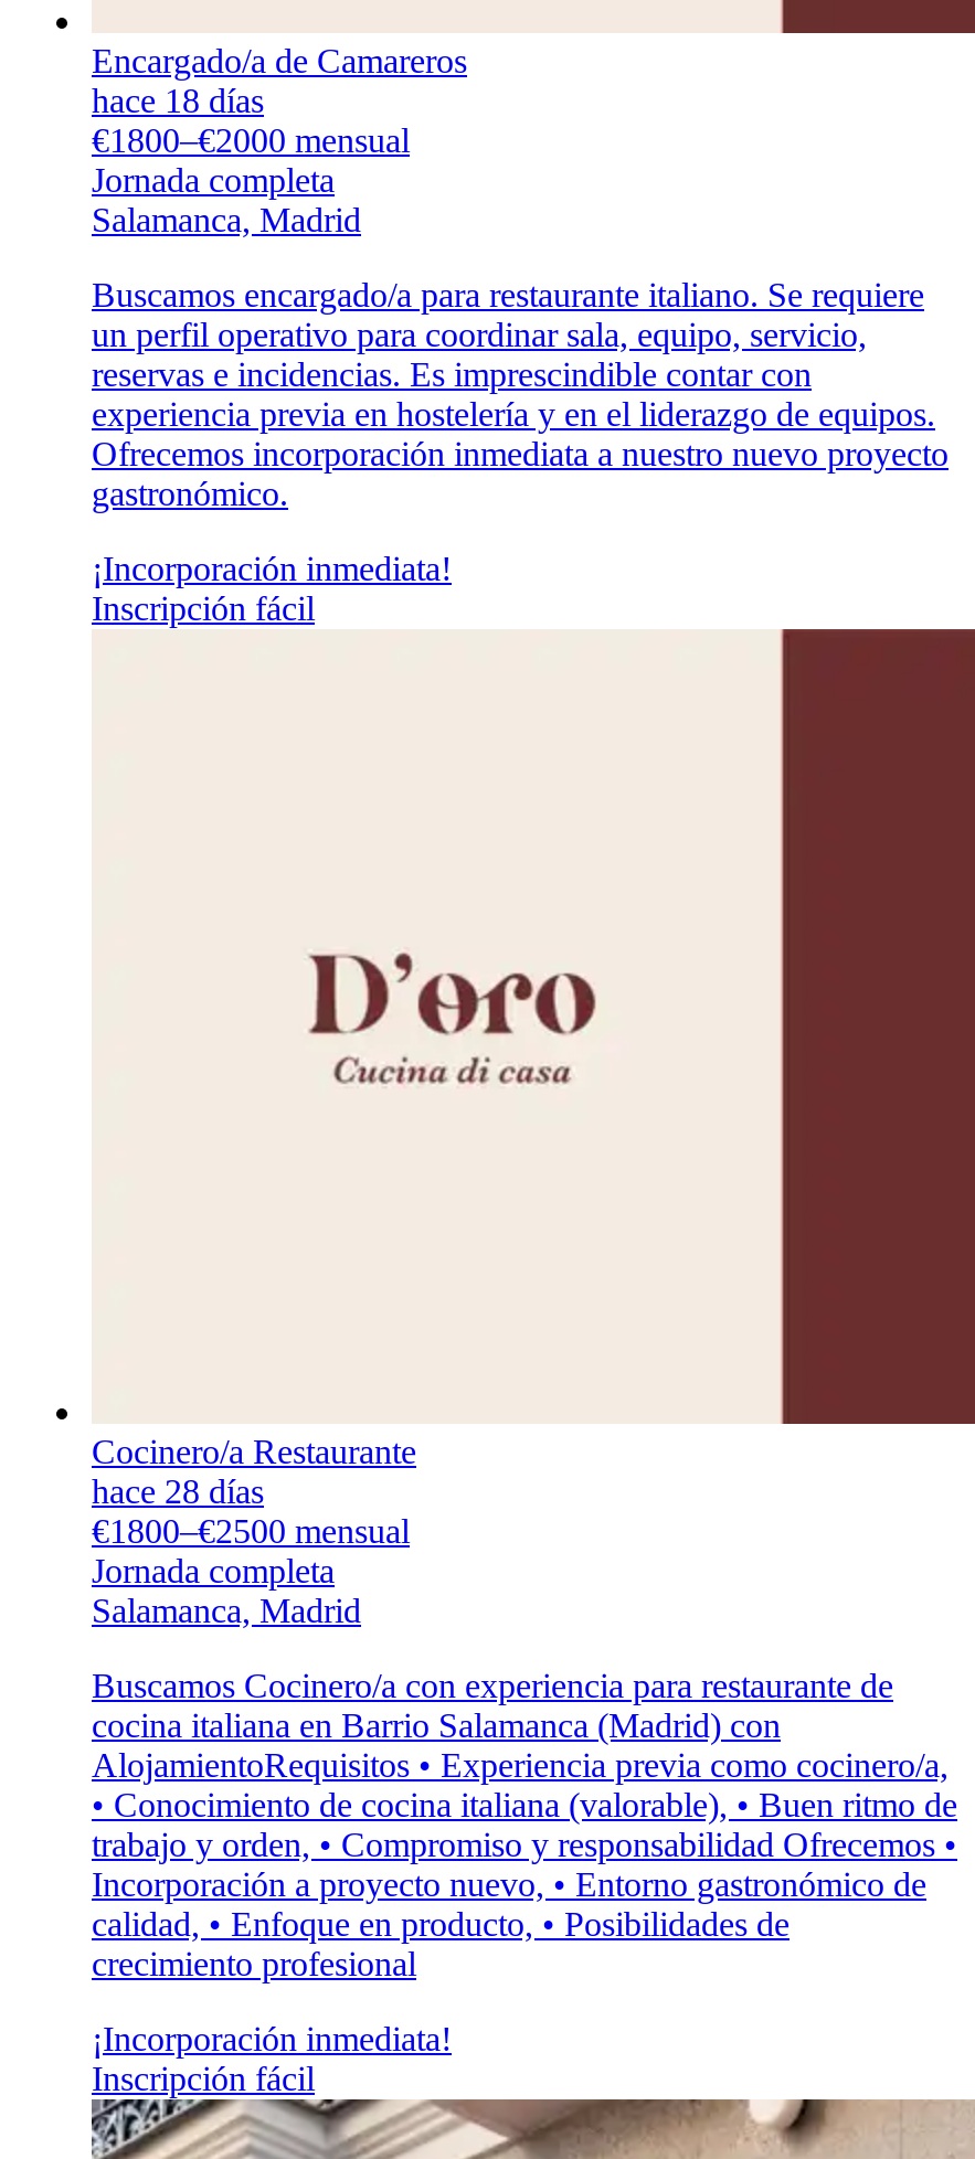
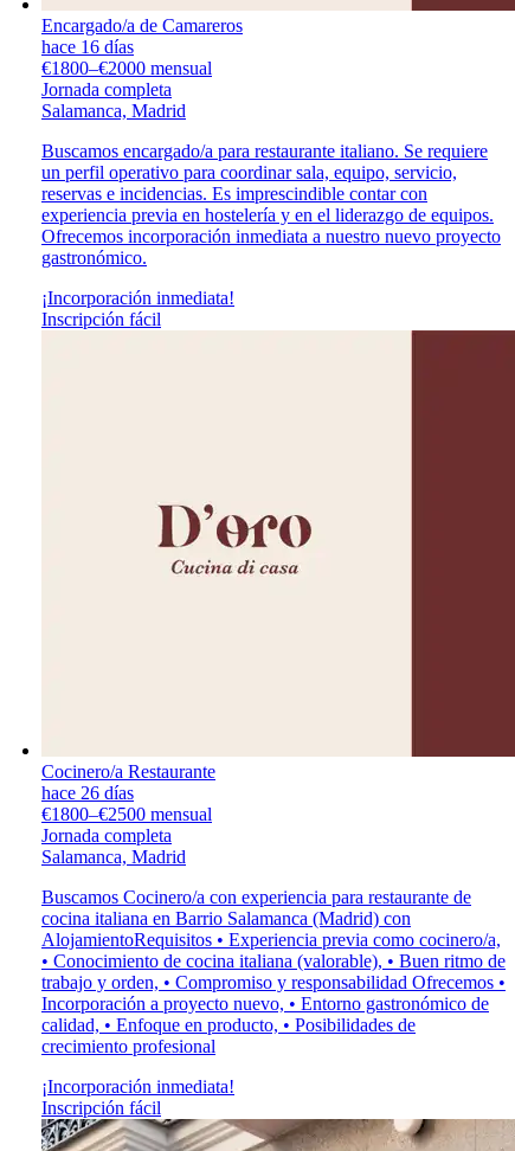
[92,81,264,119] hace 18 días -> [41,37,134,57] hace 16 días
[92,1472,264,1510] hace 28 días -> [41,783,134,803] hace 26 días

